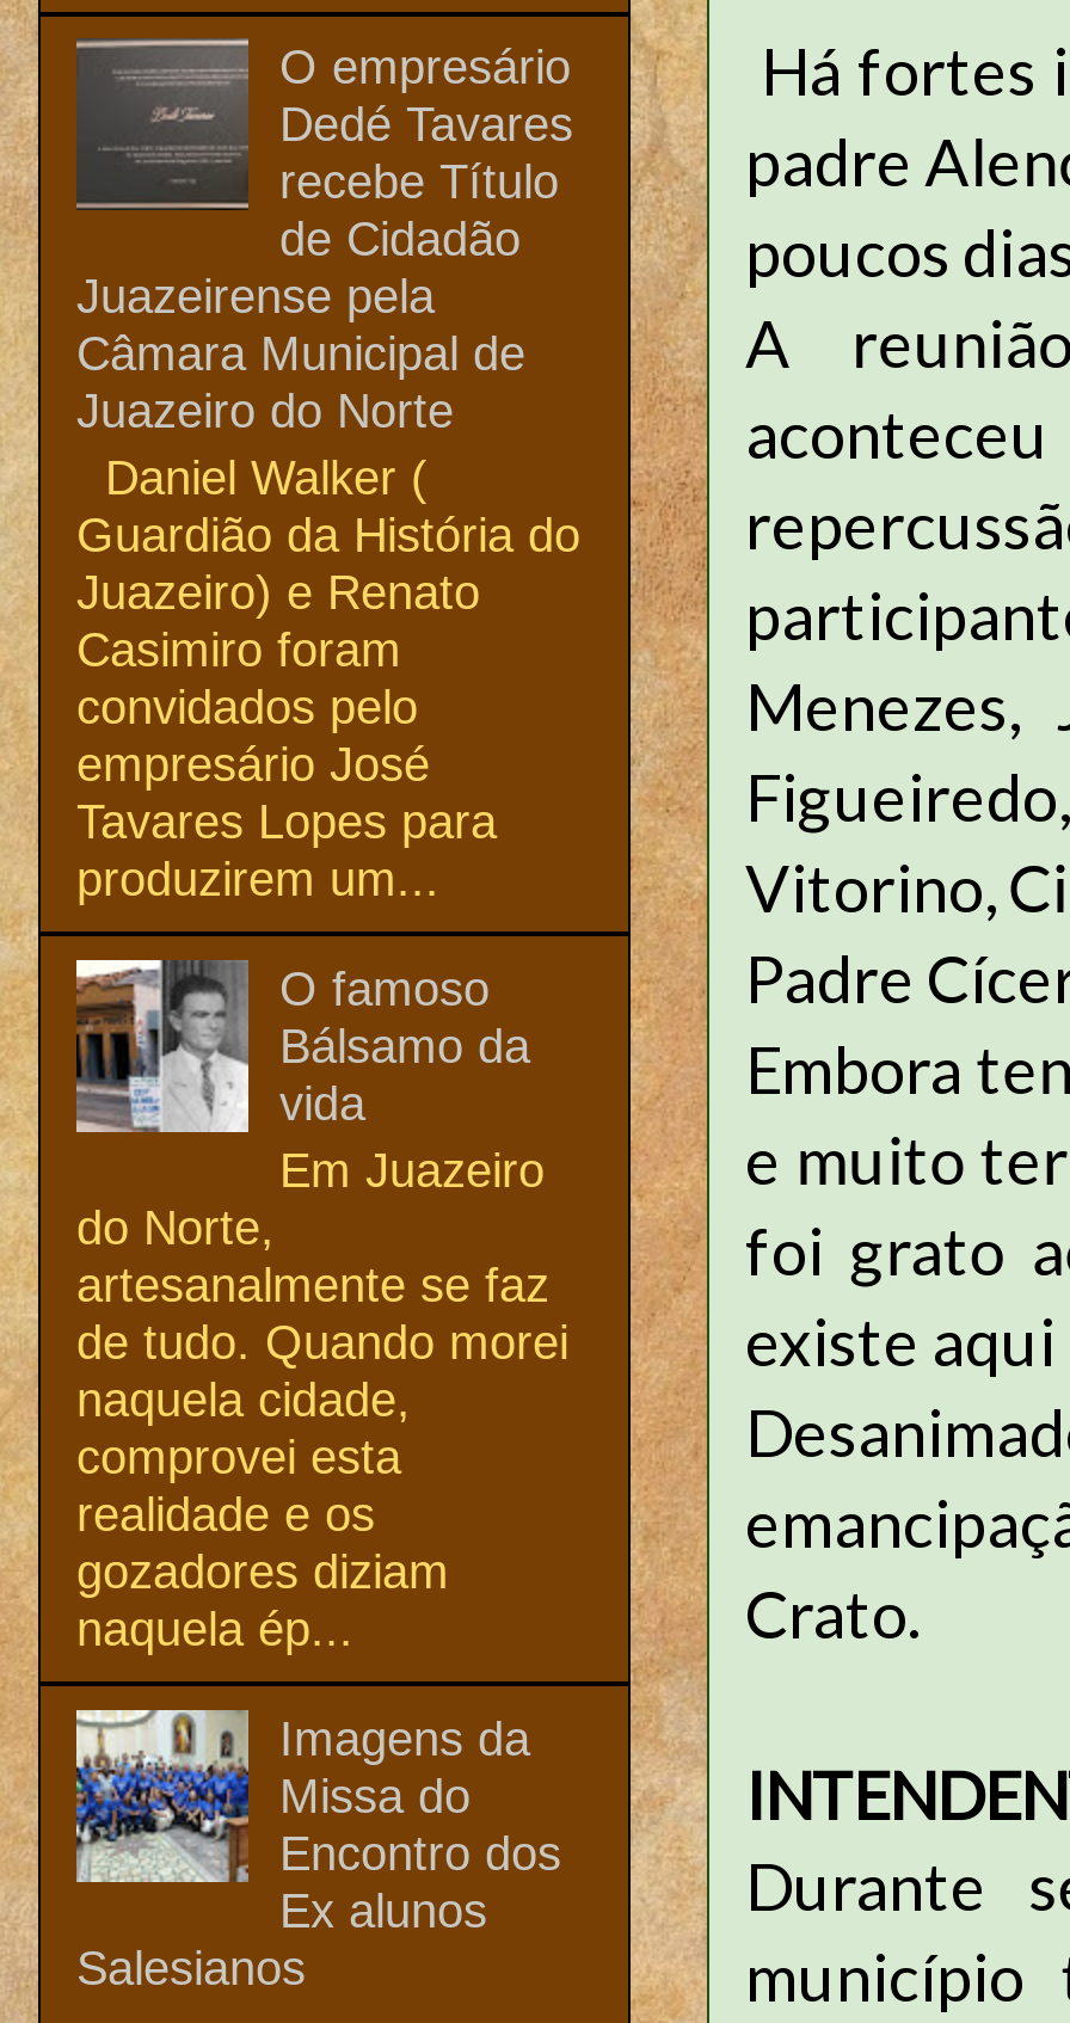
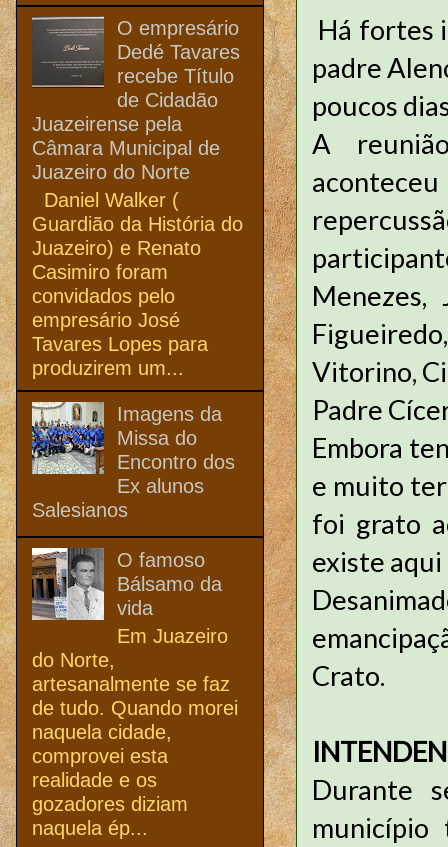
moved [72,958,568,1654] -> [30,547,238,839]: [image] | O famoso | Bálsamo da | ... | gozadores diziam | naquela ép...
moved [74,1708,561,1993] -> [31,401,235,521]: [image] | Imagens da | Missa do | Encontro dos | Ex alunos | Salesianos

